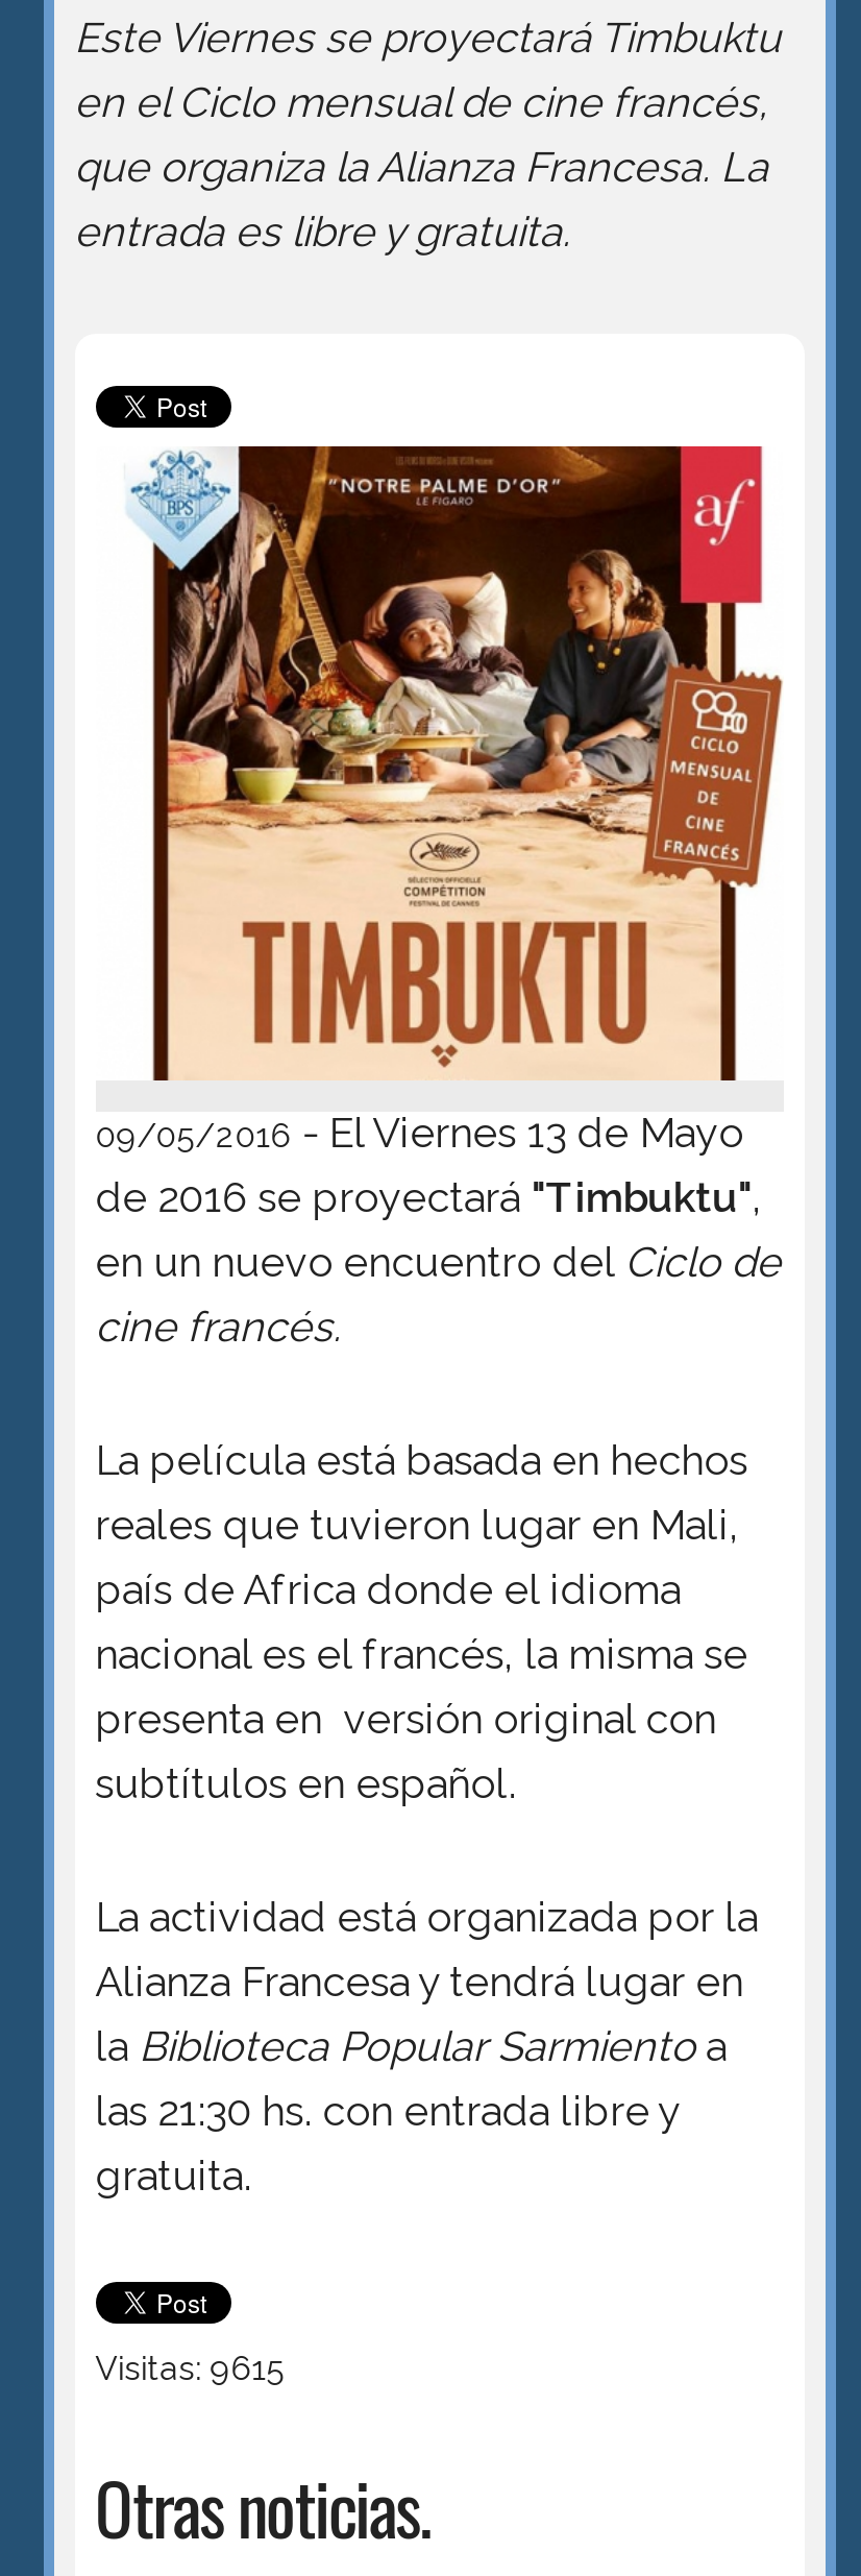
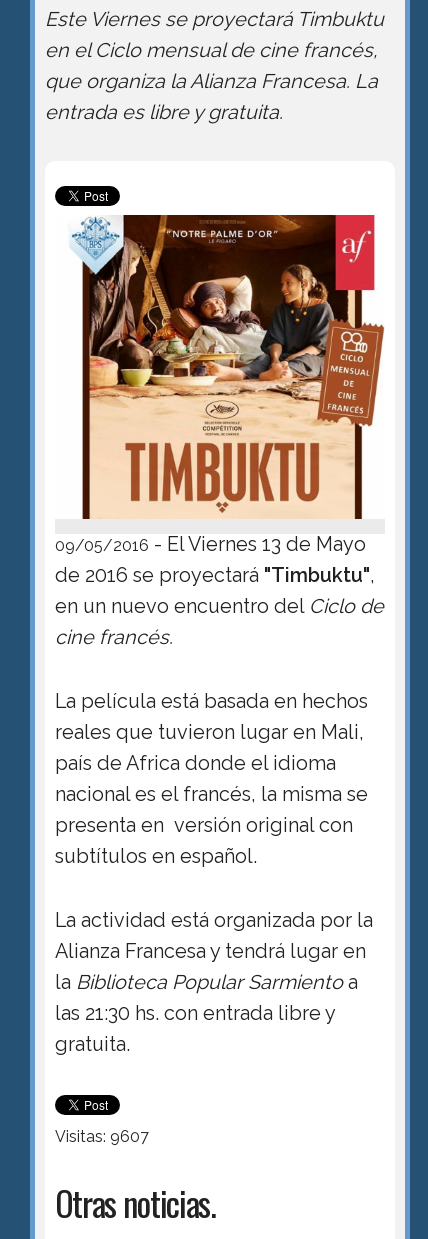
[95,2349,285,2388] Visitas: 9615 -> [55,1127,148,1146] Visitas: 9607

